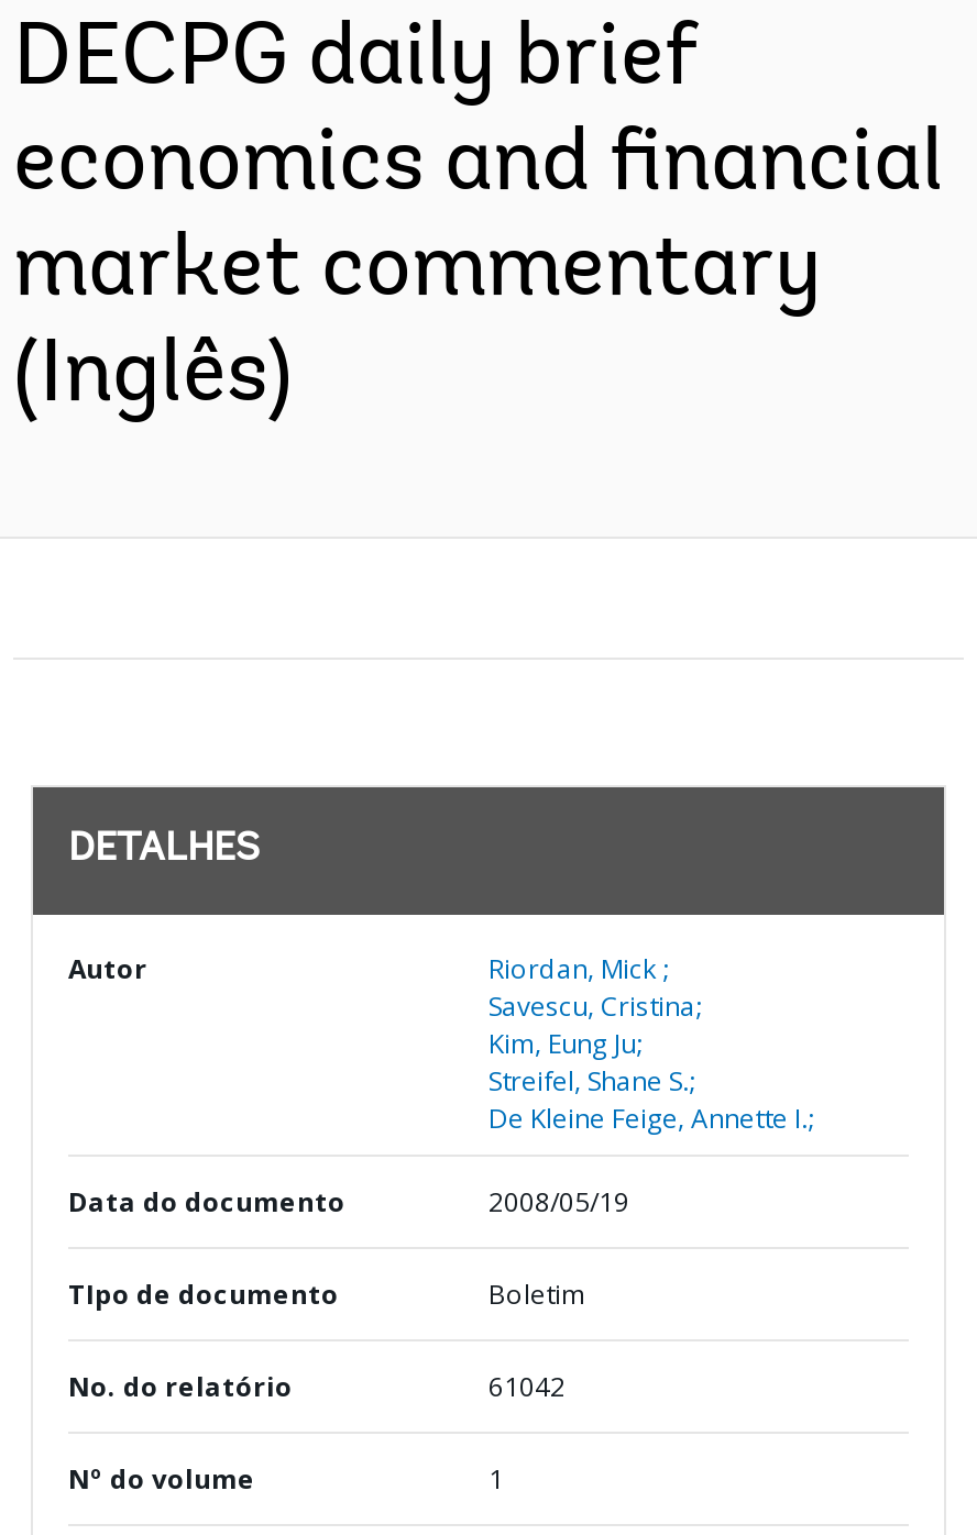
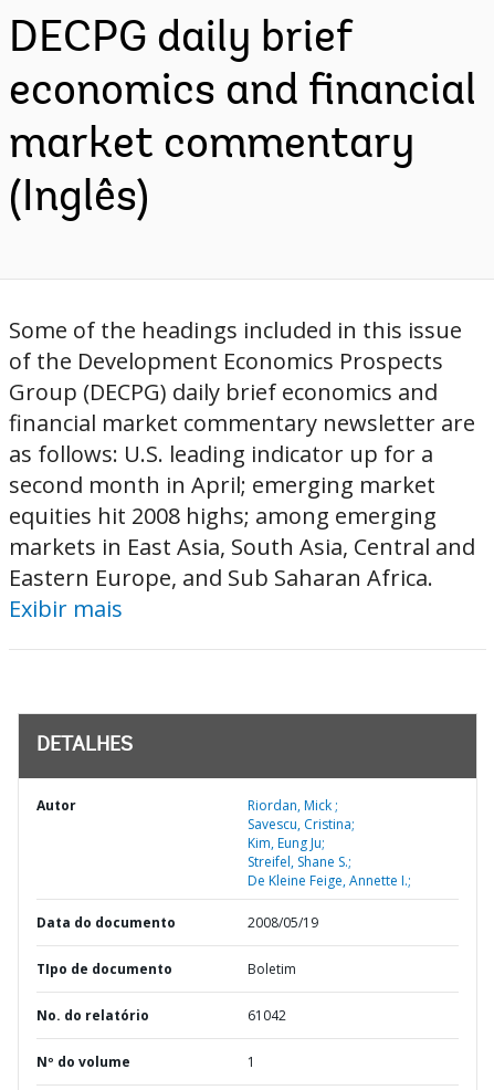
none -> [9,315,475,623] Some of the headings included in this issue | of the Development Economics Prospects | Group (DECPG) daily brief economics and | financial market commentary newsletter are | as follows: U.S. leading indicator up for a | second month in April; emerging market | equities hit 2008 highs; among emerging | markets in East Asia, South Asia, Central and | Eastern Europe, and Sub Saharan Africa. | Exibir mais

